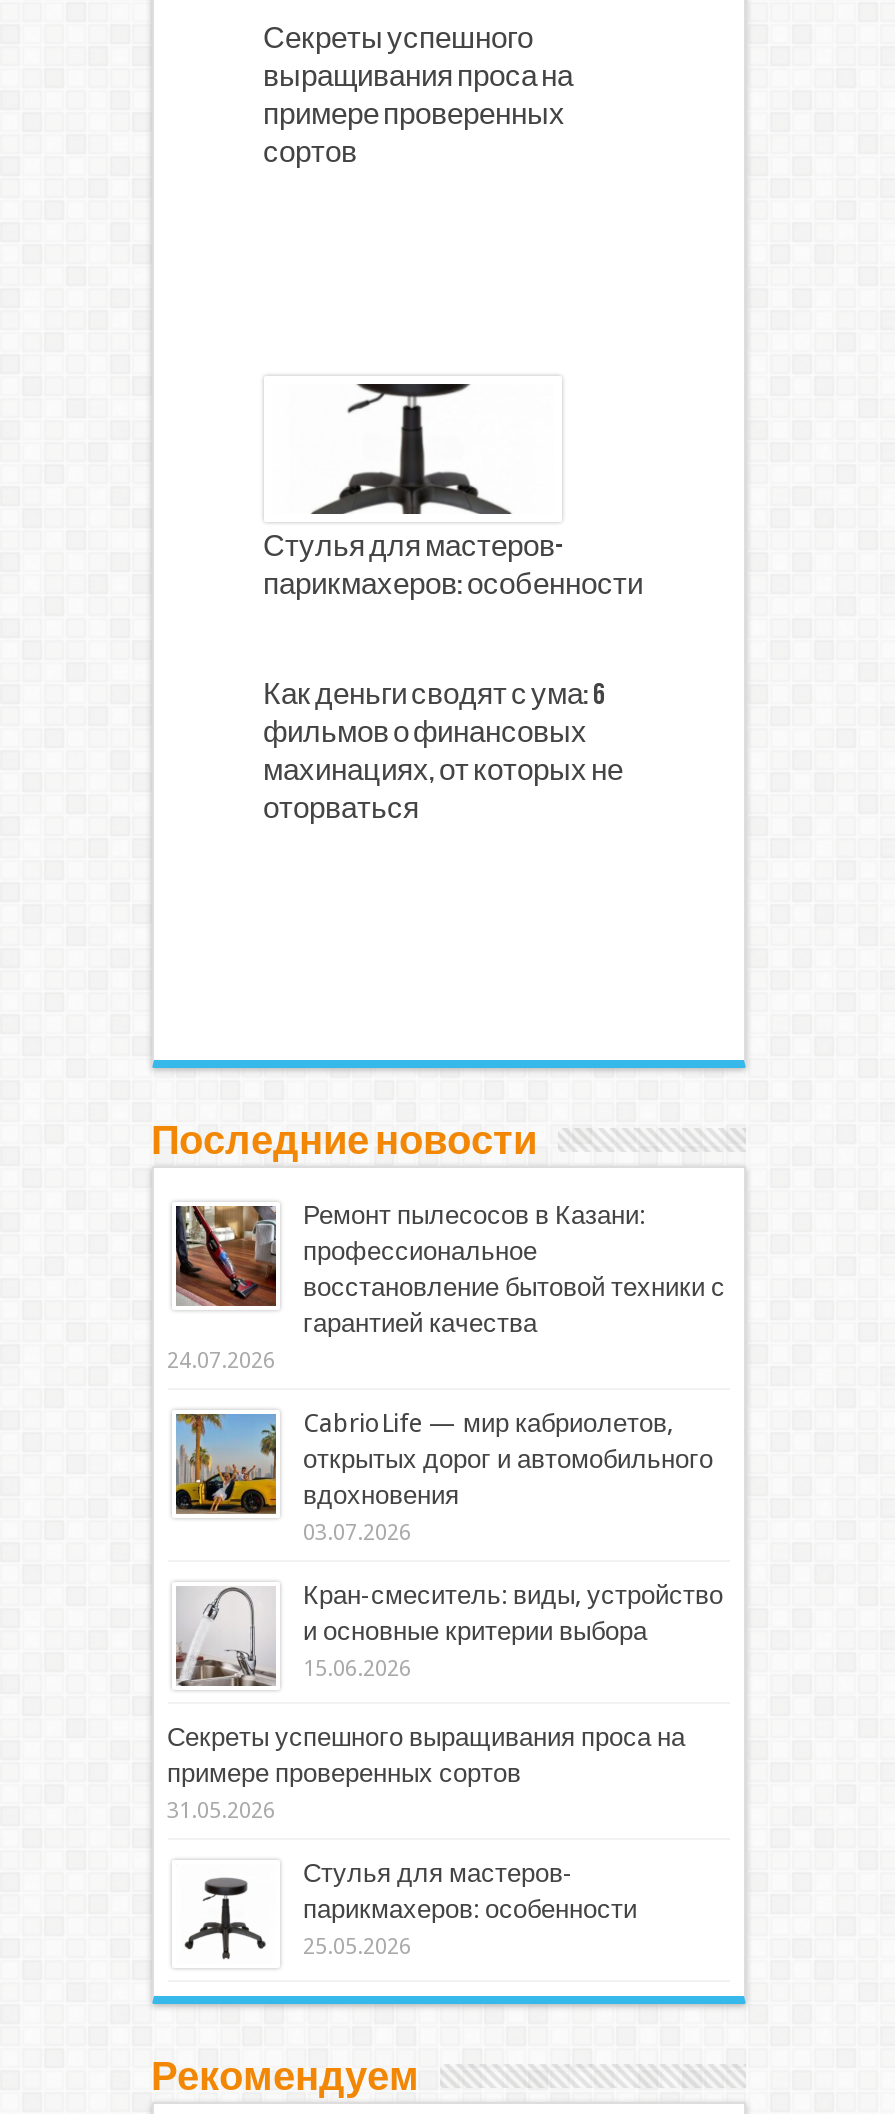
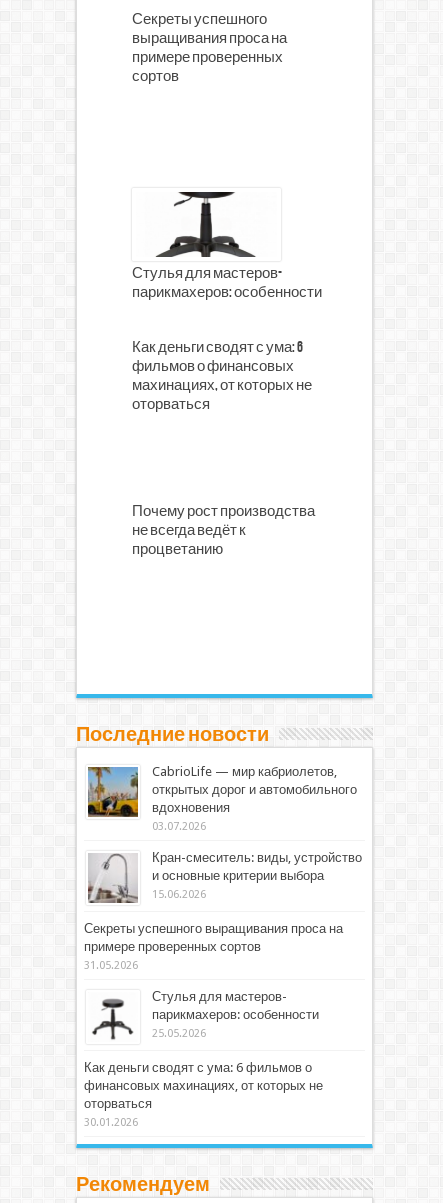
none -> [131,503,314,559] Почему рост производства | не всегда ведёт к | процветанию
moved [151,1118,537,1166] -> [75,723,268,747]: Последние новости
[167,1200,725,1374] [image] | Ремонт пылесосов в Казани: | профессиональное | восстановление бытовой техники с | гарантией качества | 24.07.2026 -> none
none -> [83,1060,322,1129] Как деньги сводят с ума: 6 фильмов о | финансовых махинациях, от которых не | оторваться | 30.01.2026

